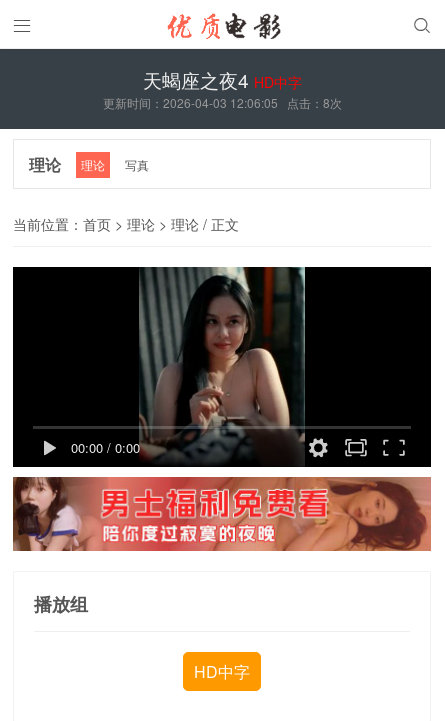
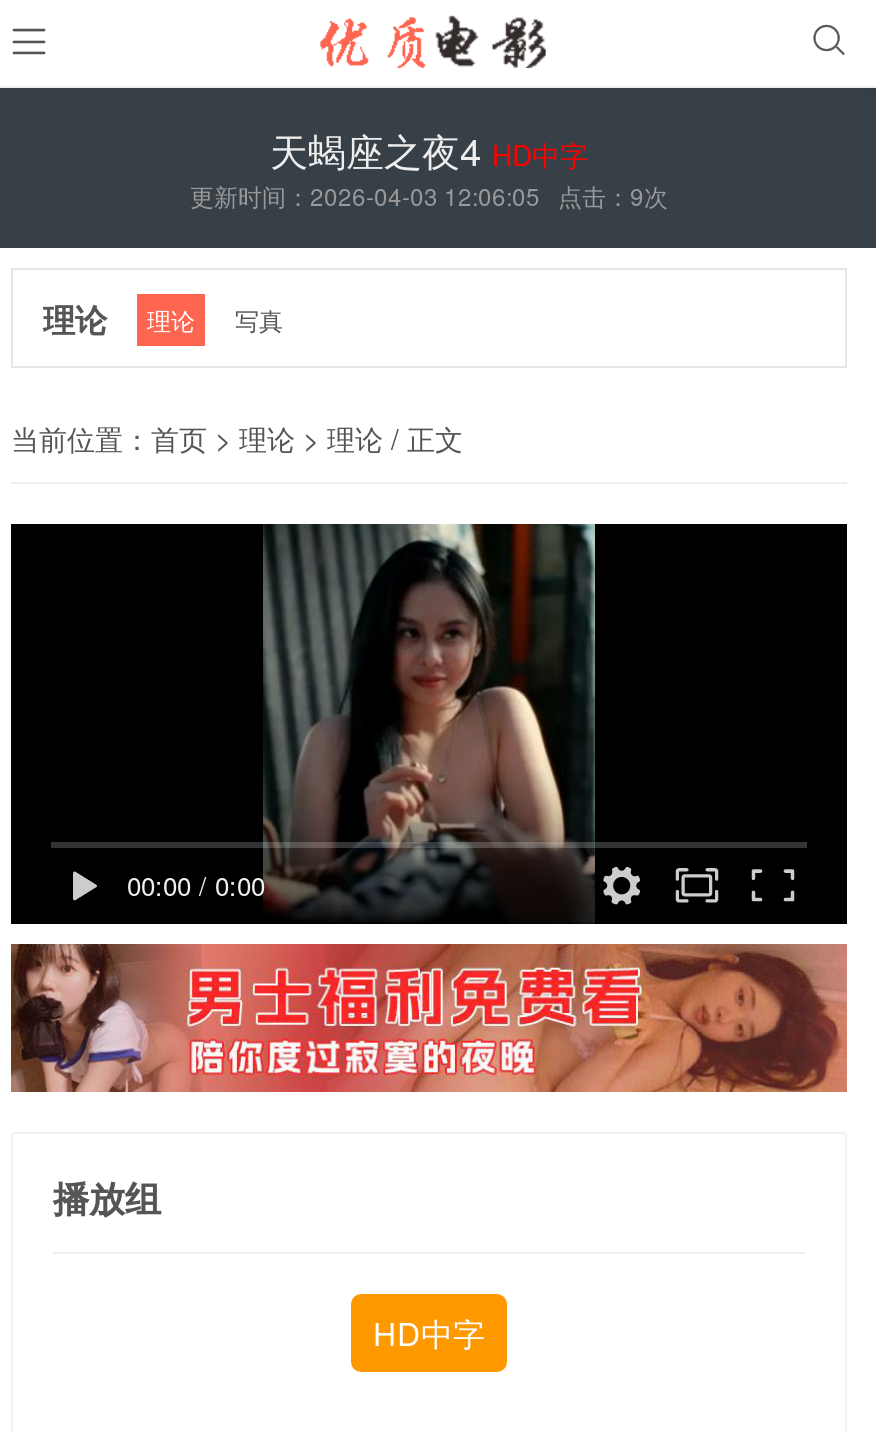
[102,93,341,110] 更新时间：2026-04-03 12:06:05 点击：8次 -> [190,177,668,211] 更新时间：2026-04-03 12:06:05 点击：9次

